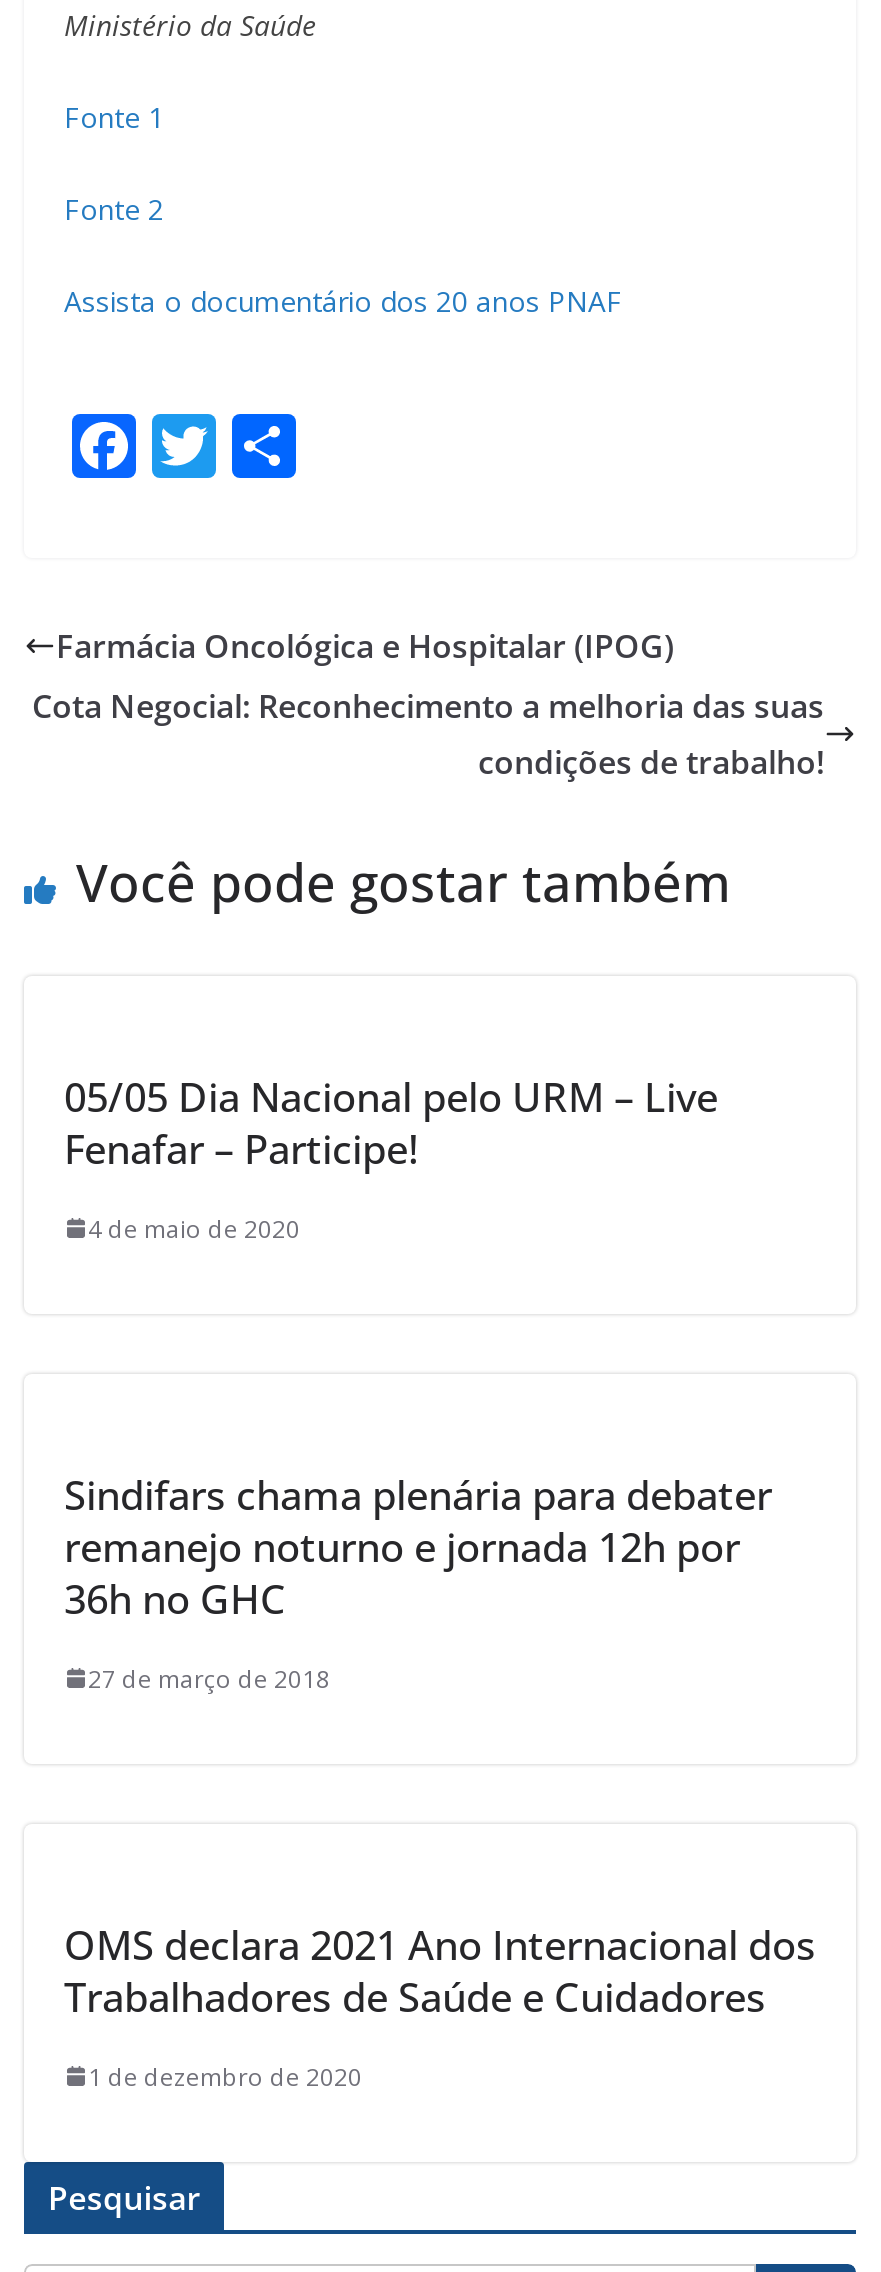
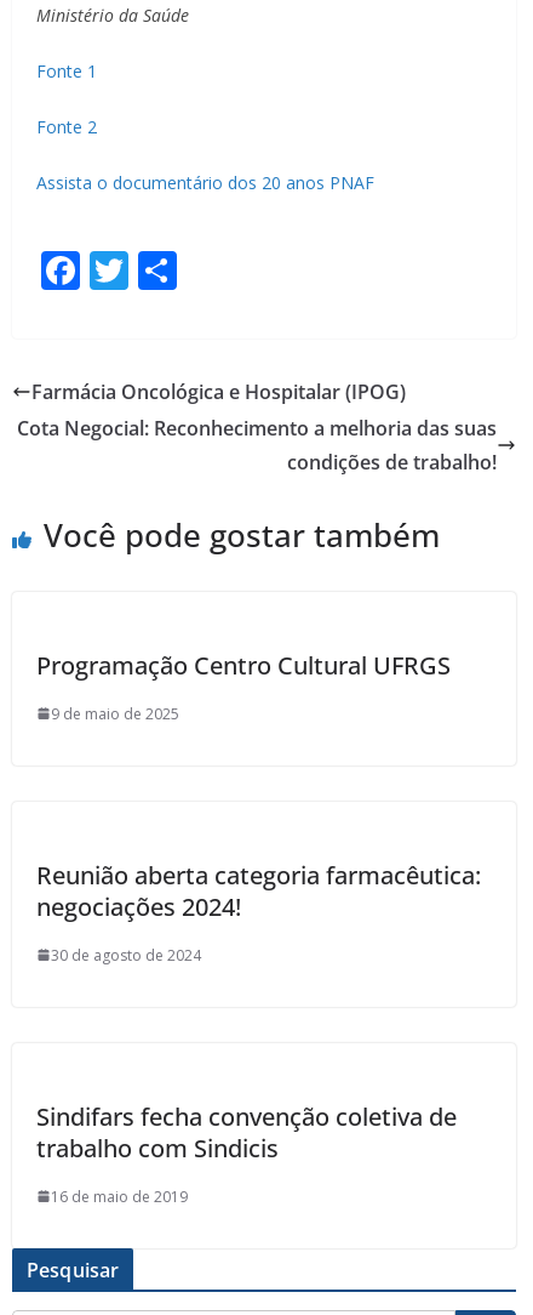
[64,1070,718,1176] 05/05 Dia Nacional pelo URM – Live | Fenafar – Participe! -> [36,649,451,682] Programação Centro Cultural UFRGS
[88,1212,300,1246] 4 de maio de 2020 -> [51,703,179,724] 9 de maio de 2025
[64,1468,772,1626] Sindifars chama plenária para debater | remanejo noturno e jornada 12h por | 36h no GHC -> [36,859,481,923] Reunião aberta categoria farmacêutica: | negociações 2024!
[88,1662,330,1696] 27 de março de 2018 -> [51,945,201,965] 30 de agosto de 2024
[64,1918,816,2024] OMS declara 2021 Ano Internacional dos | Trabalhadores de Saúde e Cuidadores -> [36,1100,457,1164] Sindifars fecha convenção coletiva de | trabalho com Sindicis
[88,2060,362,2094] 1 de dezembro de 2020 -> [51,1186,188,1207] 16 de maio de 2019

